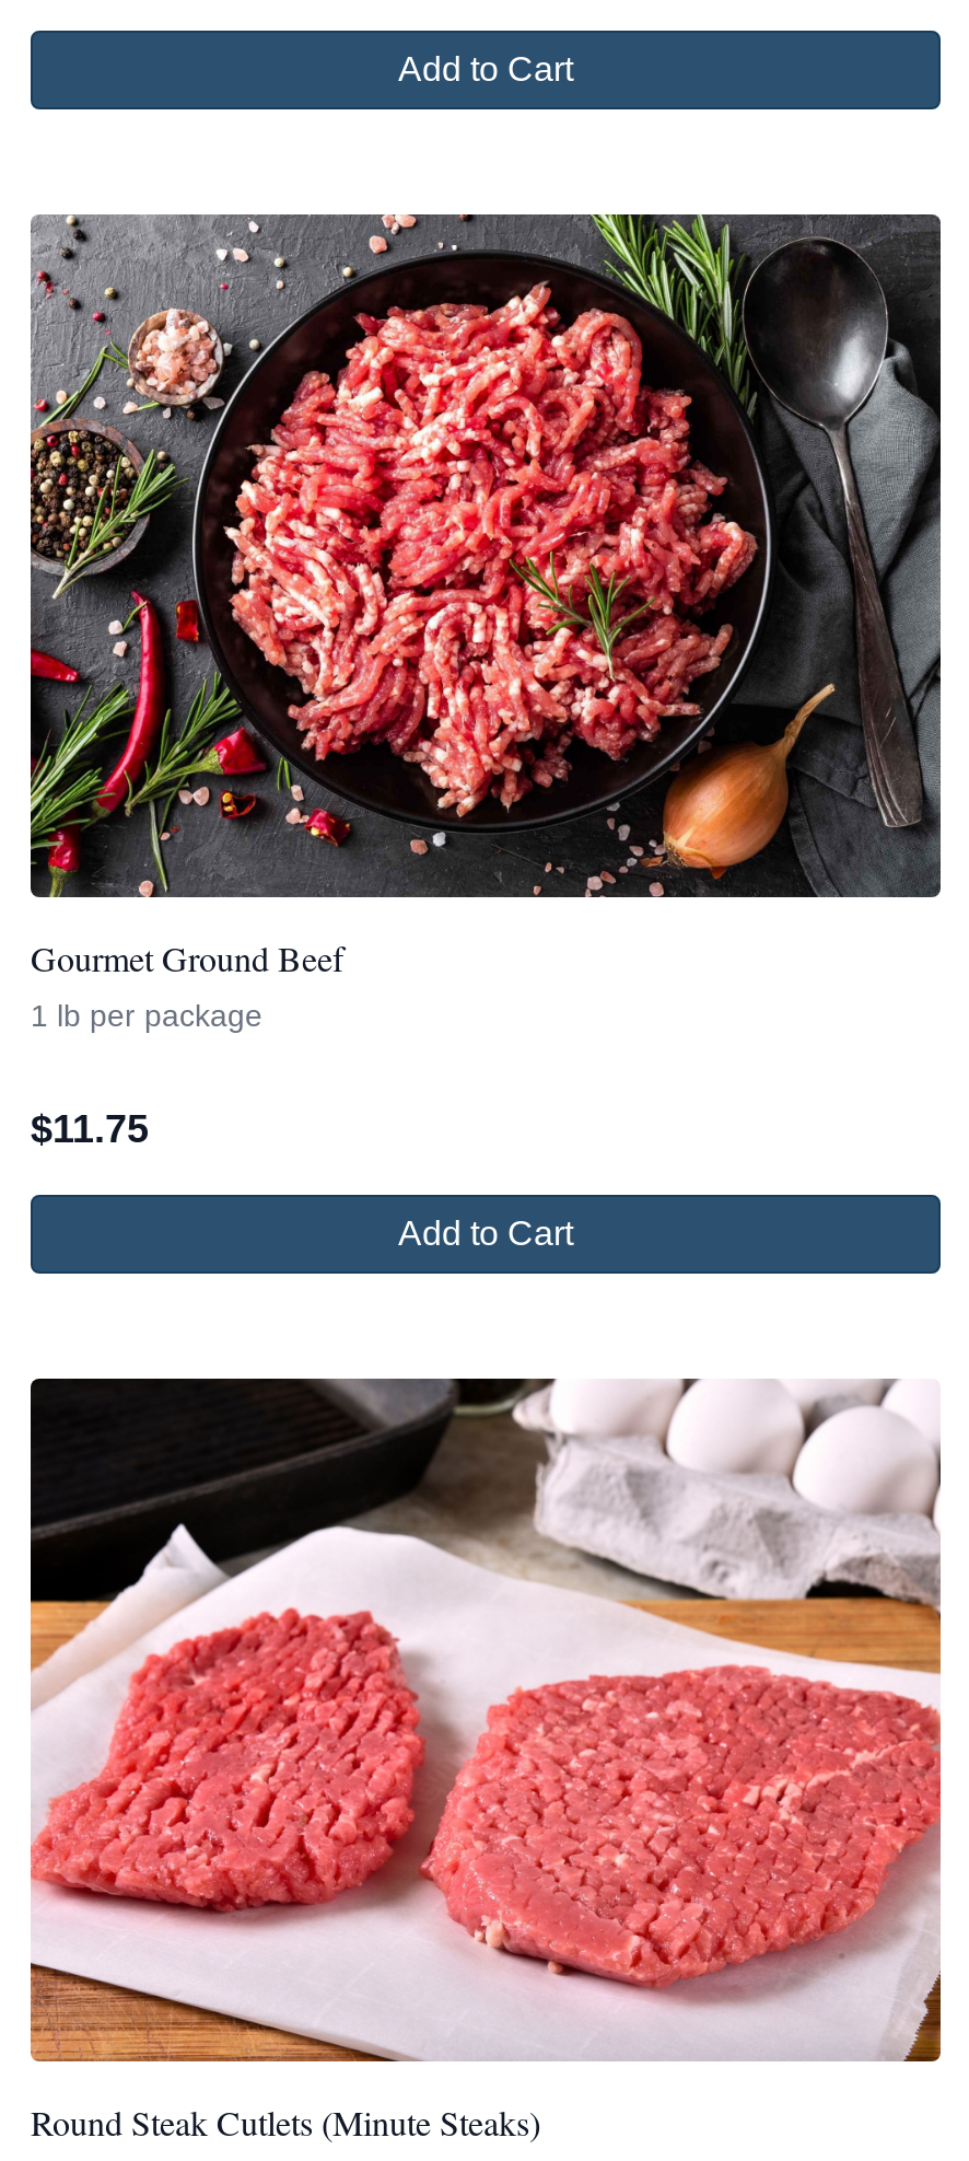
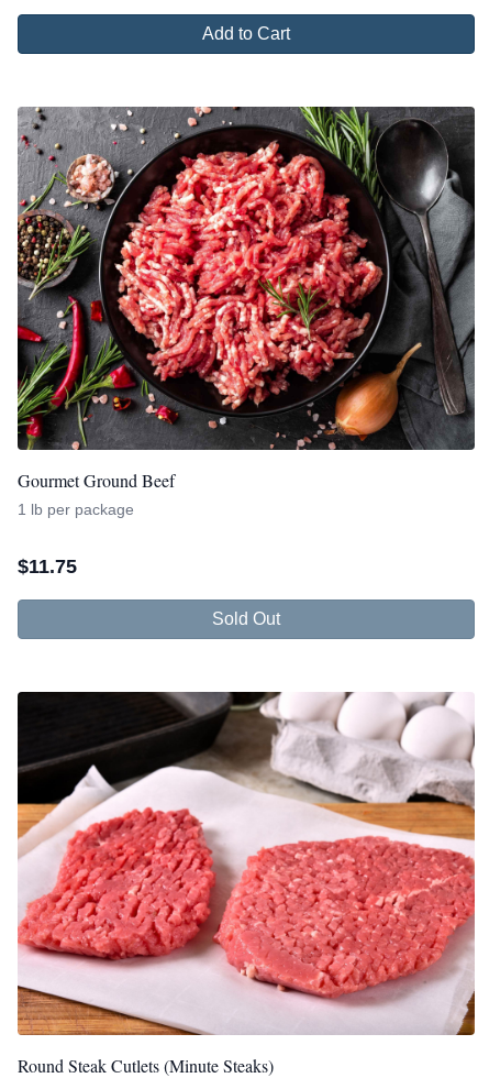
[398,1213,573,1251] Add to Cart -> [212,609,280,628] Sold Out

